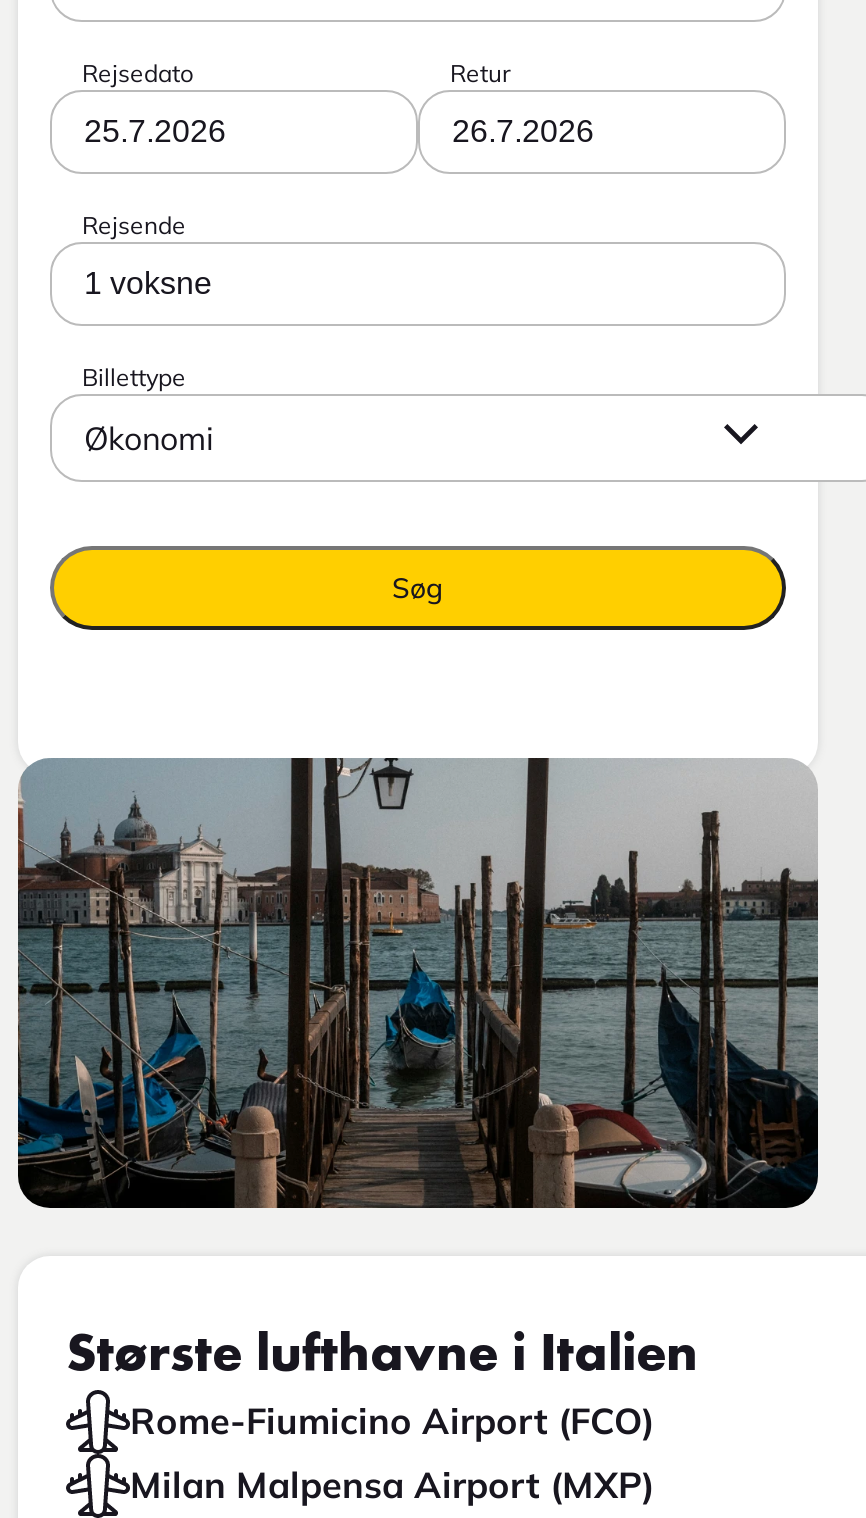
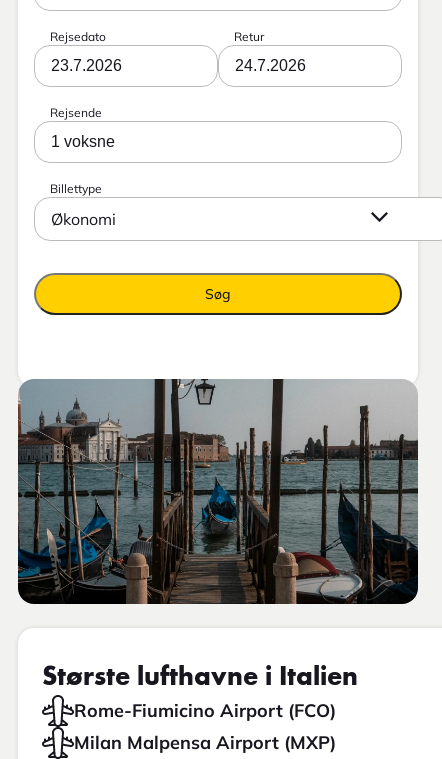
[84,114,226,148] 25.7.2026 -> [51,57,122,74] 23.7.2026
[452,114,594,148] 26.7.2026 -> [235,57,306,74] 24.7.2026

